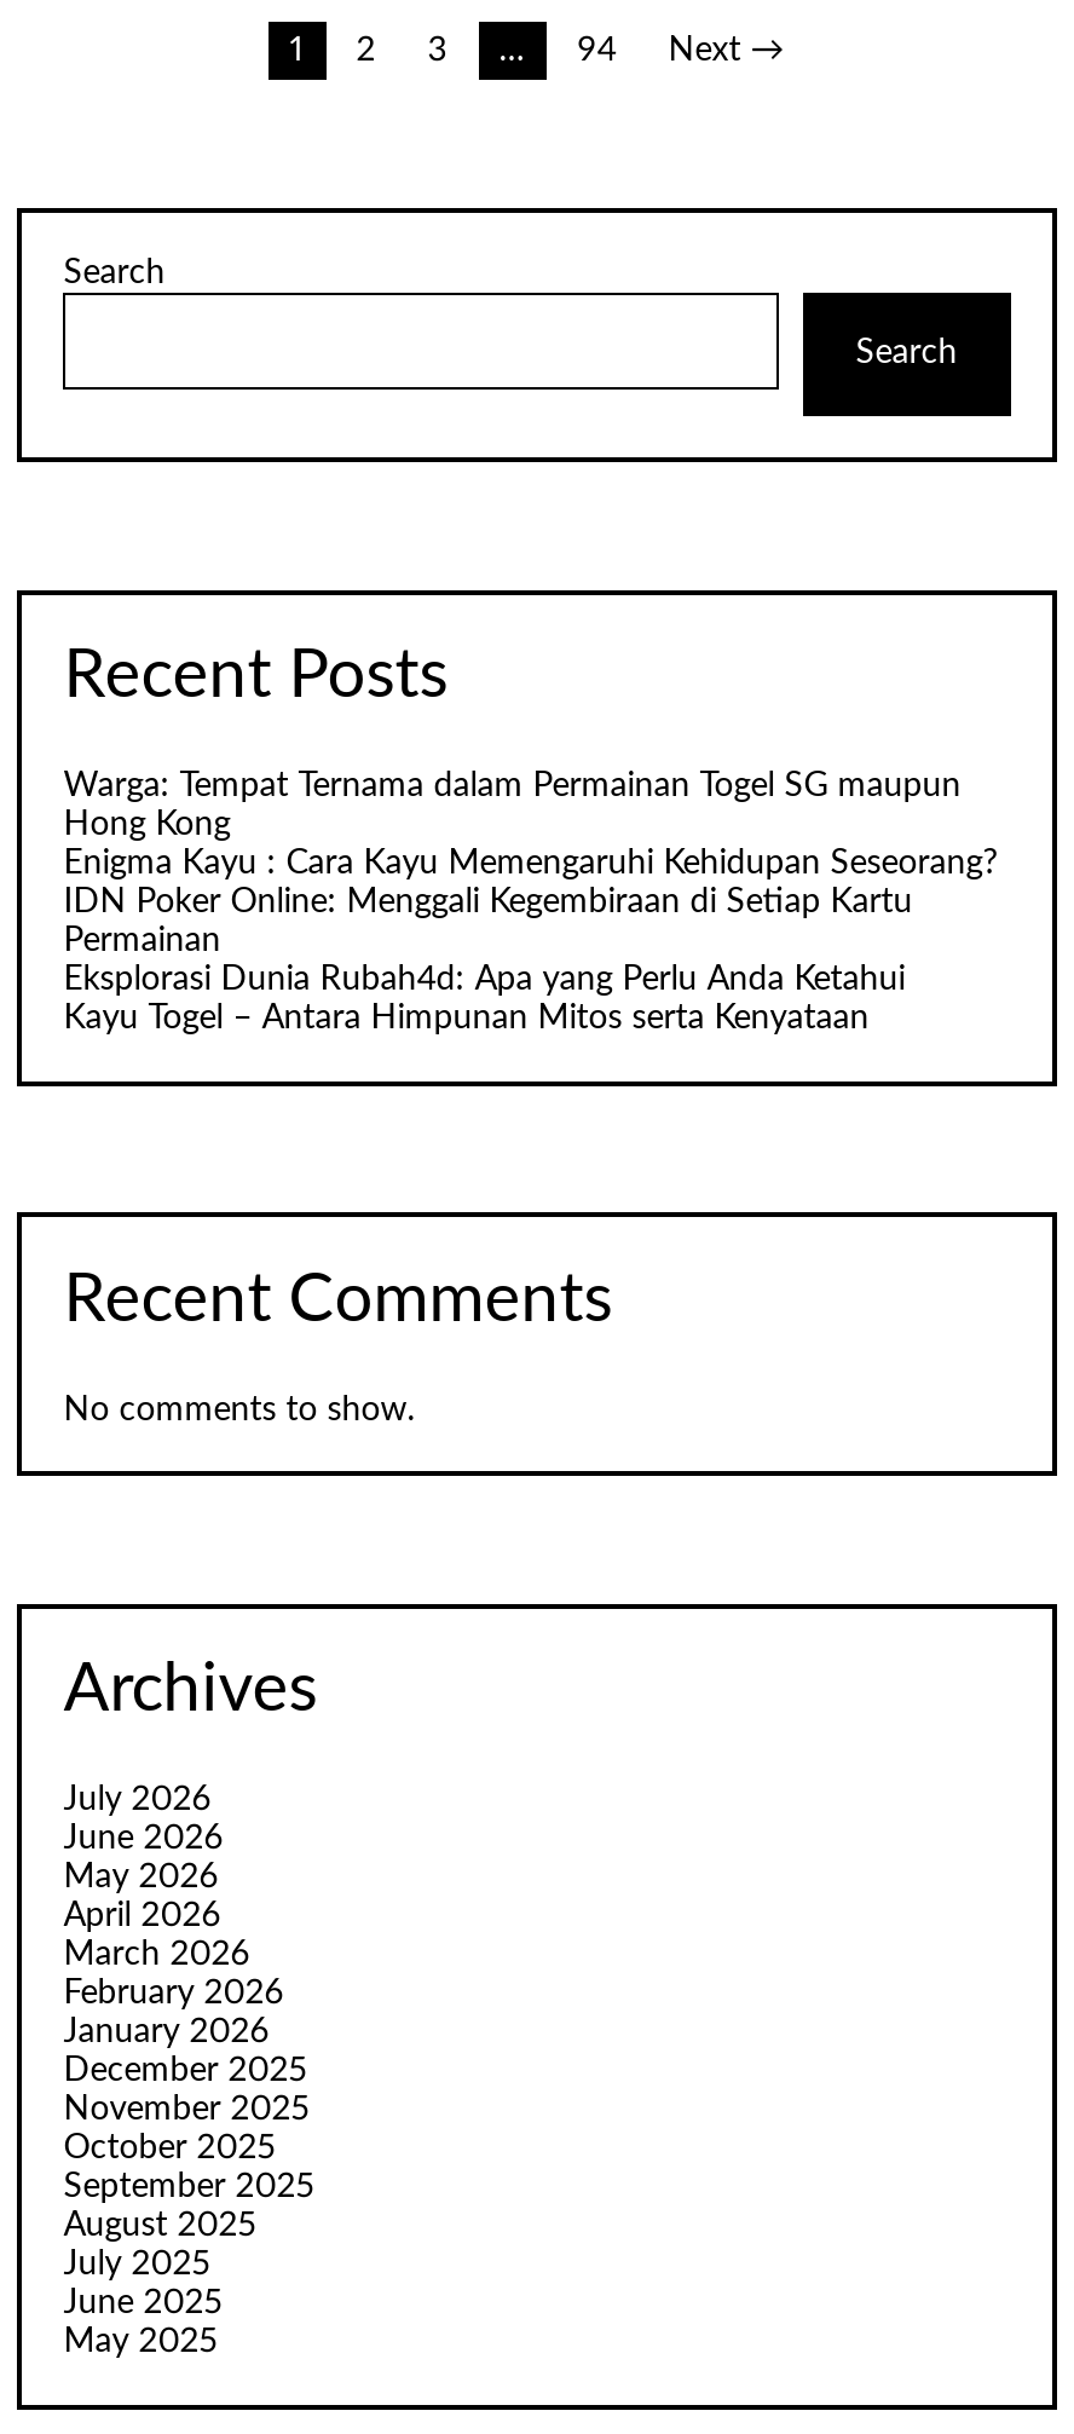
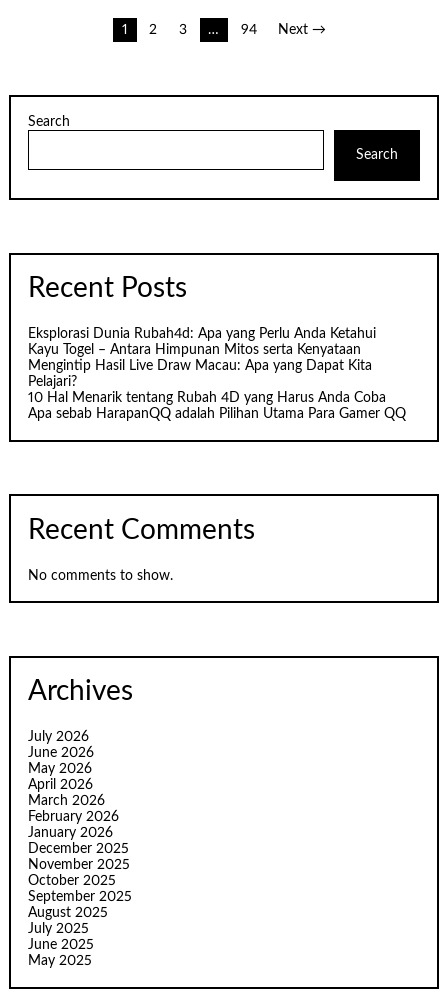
[63,770,997,959] Warga: Tempat Ternama dalam Permainan Togel SG maupun | Hong Kong | Enigma Kayu : Cara Kayu Memengaruhi Kehidupan Seseorang? | IDN Poker Online: Menggali Kegembiraan di Setiap Kartu | Permainan -> none
moved [63,964,905,1036] -> [28,327,376,357]: Eksplorasi Dunia Rubah4d: Apa yang Perlu Anda Ketahui | Kayu Togel – Antara Himpunan Mitos serta Kenyataan
none -> [28,359,406,421] Mengintip Hasil Live Draw Macau: Apa yang Dapat Kita | Pelajari? | 10 Hal Menarik tentang Rubah 4D yang Harus Anda Coba | Apa sebab HarapanQQ adalah Pilihan Utama Para Gamer QQ

